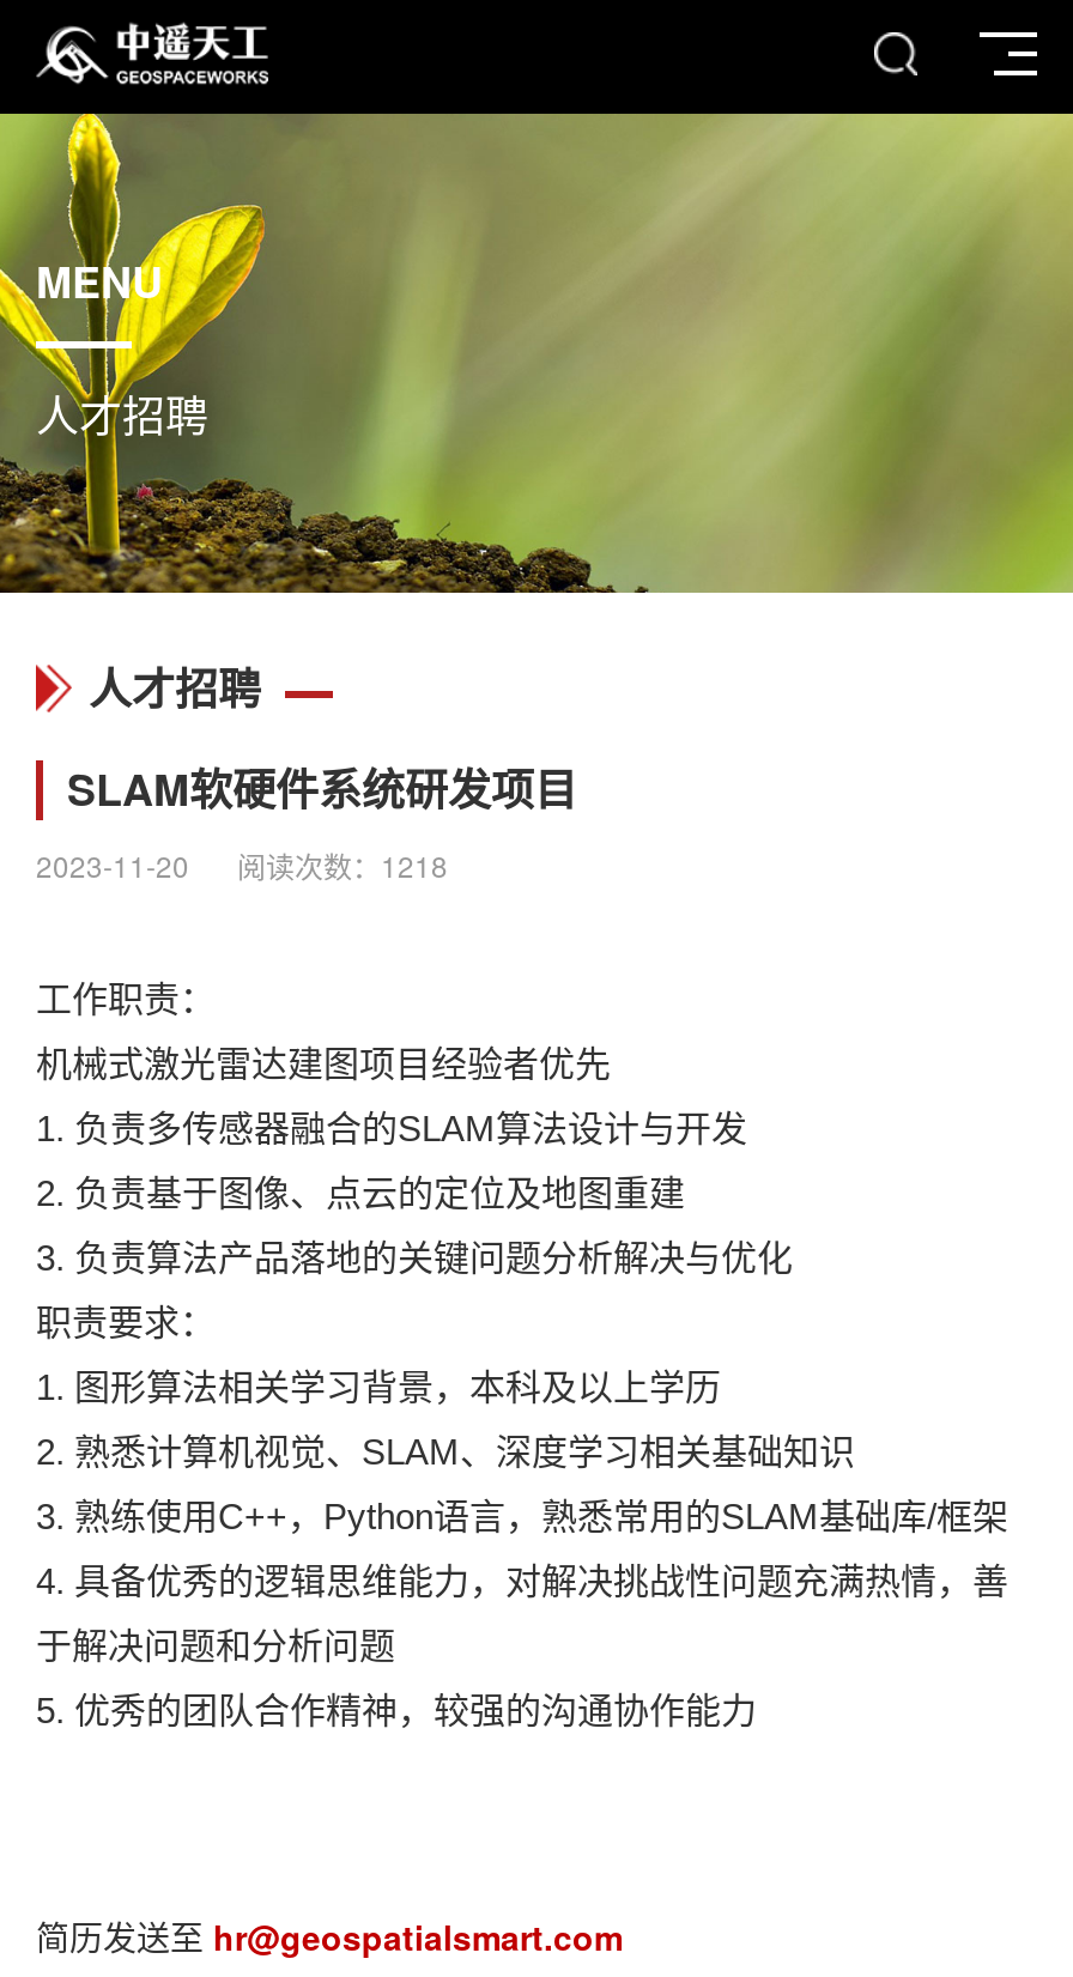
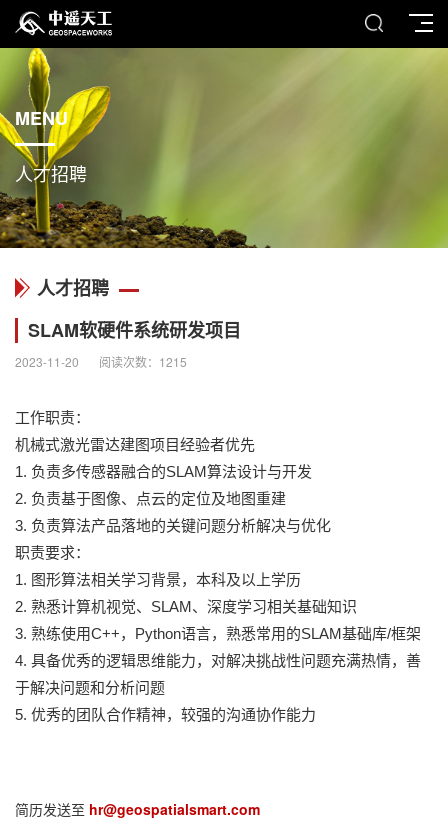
[36,844,448,885] 2023-11-20 阅读次数：1218 -> [15,353,187,370] 2023-11-20 阅读次数：1215

